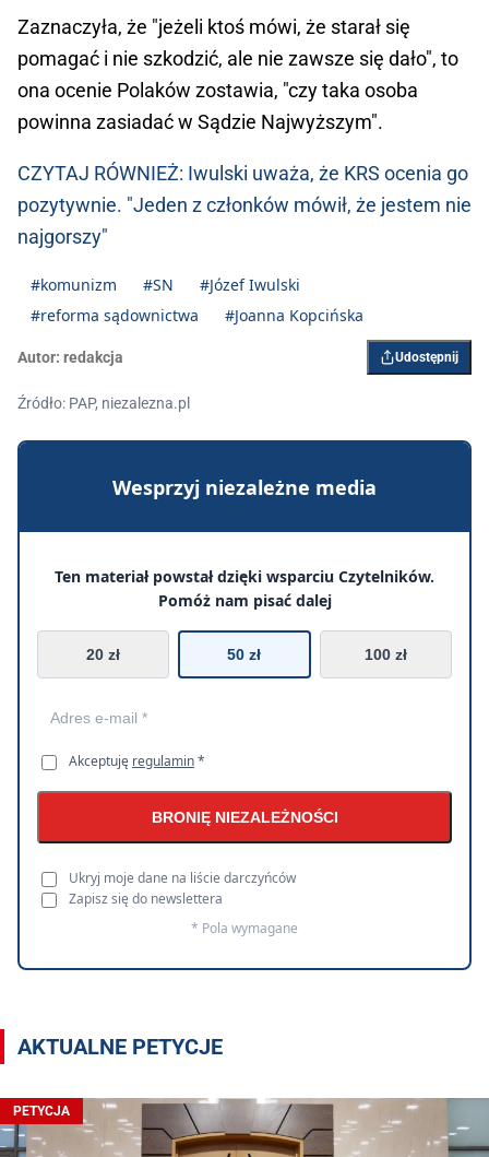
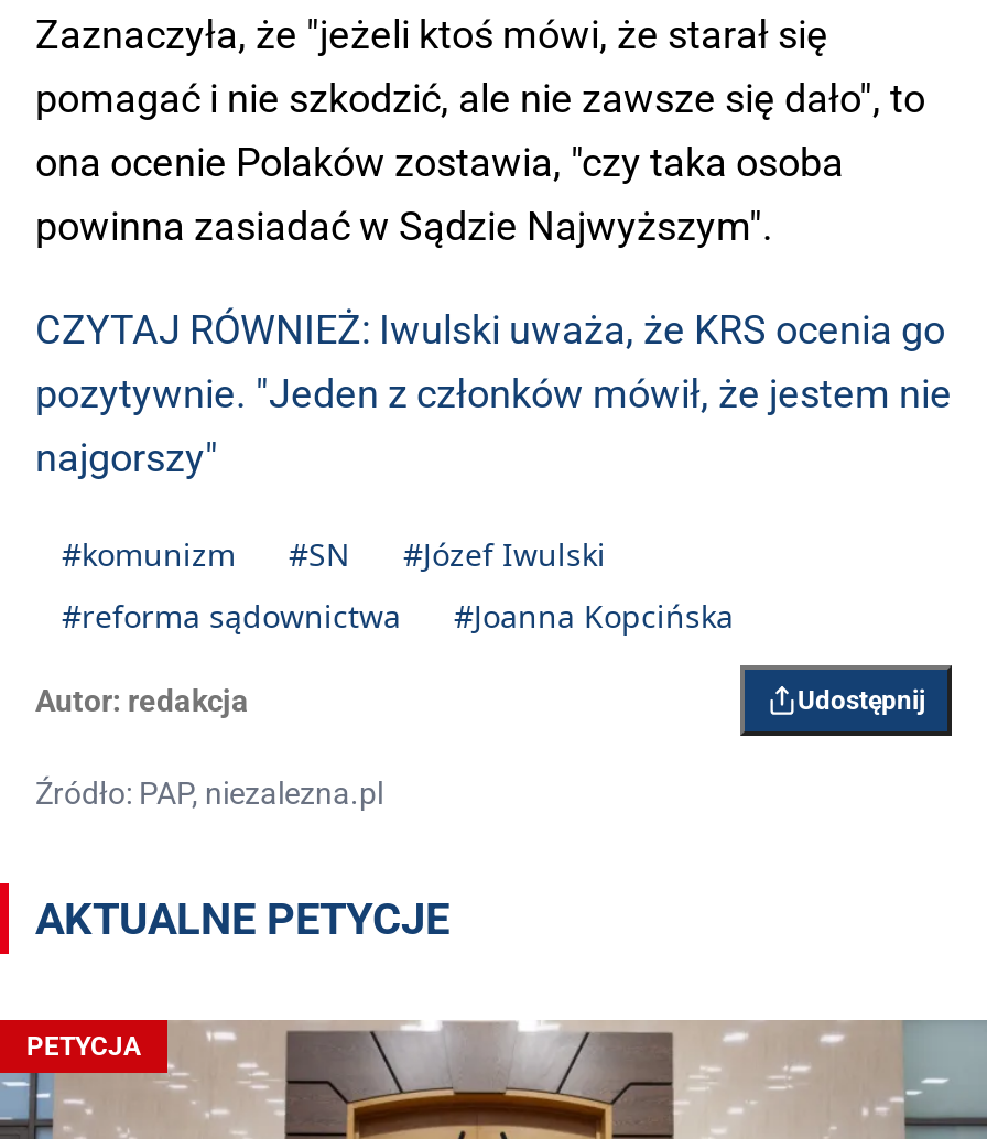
[16,439,473,971] [image] | Wesprzyj niezależne media | Ten materiał powstał dzięki wsparciu Czytelników. | Pomóż nam pisać dalej | 20 zł | 50 zł | 100 zł -> none
[69,751,338,937] Akceptuję regulamin * | BRONIĘ NIEZALEŻNOŚCI | Ukryj moje dane na liście darczyńców | Zapisz się do newslettera | * Pola wymagane -> none

